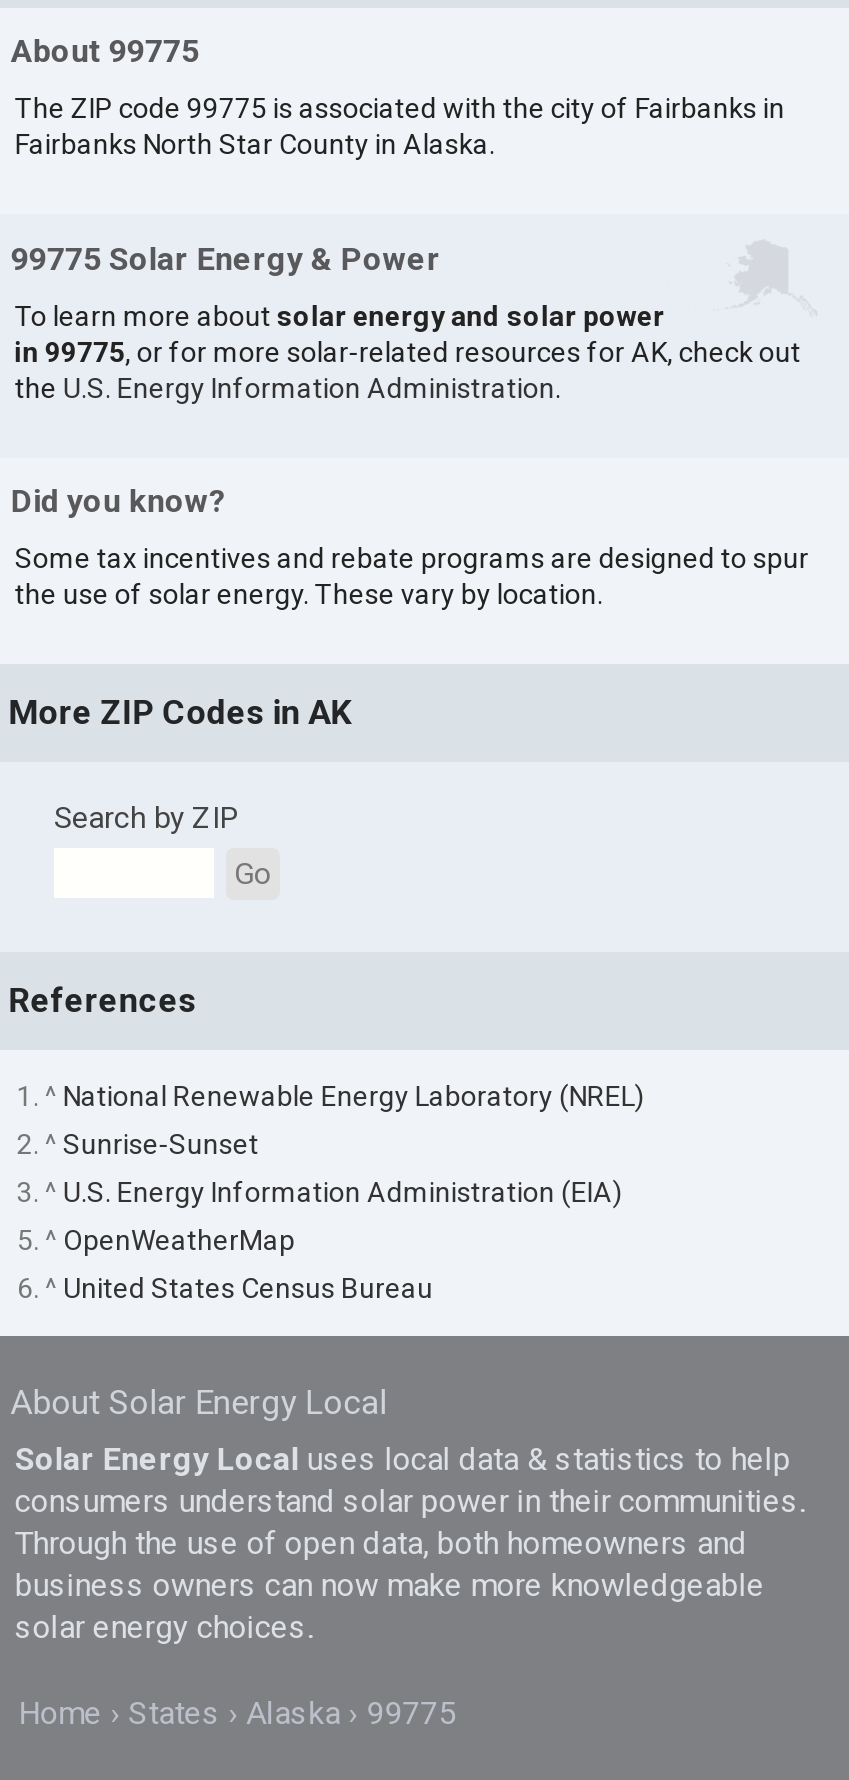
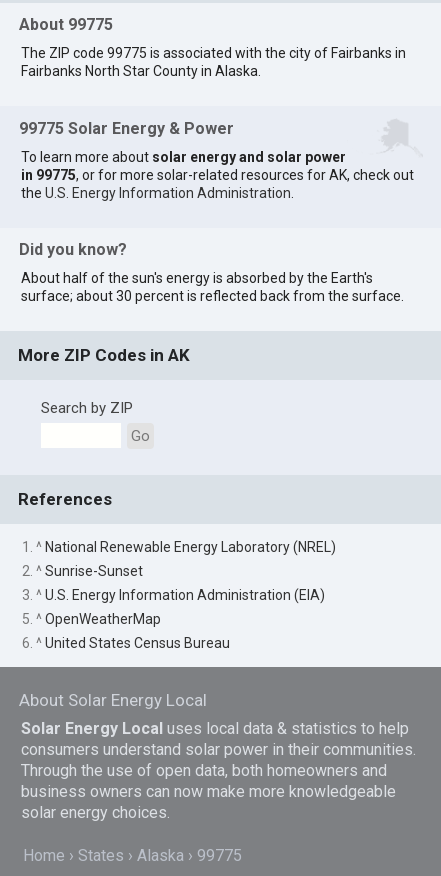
[15,542,809,610] Some tax incentives and rebate programs are designed to spur | the use of solar energy. These vary by location. -> [21,270,404,304] About half of the sun's energy is absorbed by the Earth's | surface; about 30 percent is reflected back from the surface.

